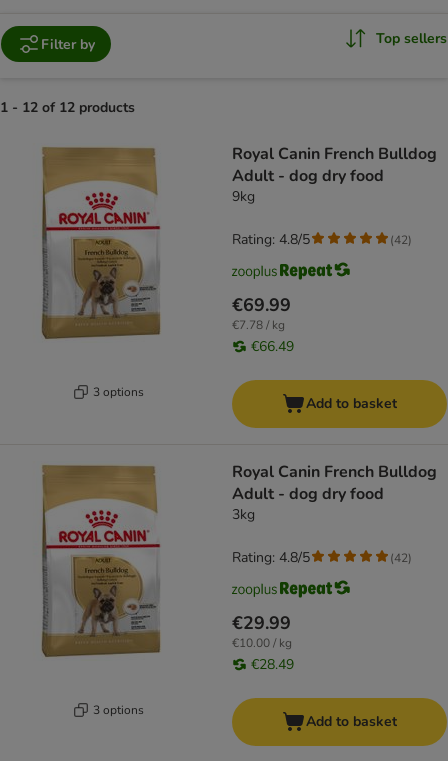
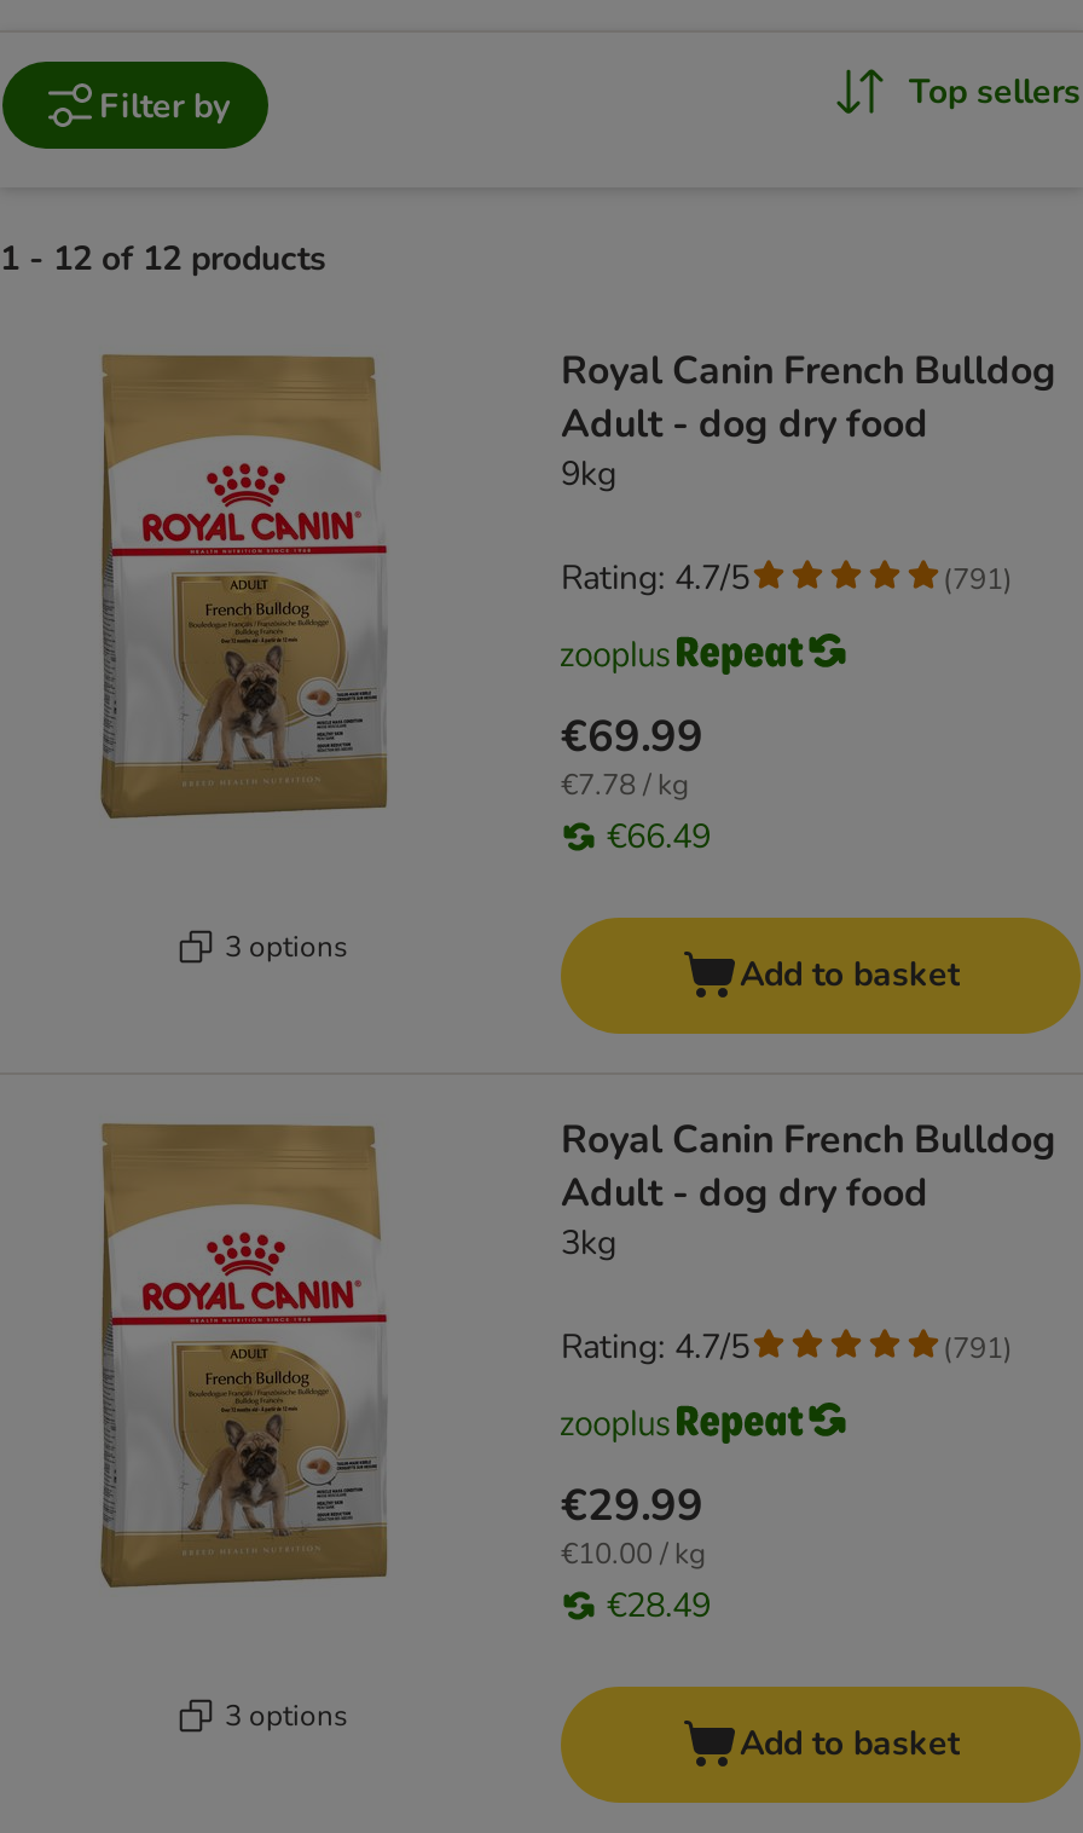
[232,230,310,249] Rating: 4.8/5 -> [561,555,749,601] Rating: 4.7/5
[390,232,412,248] (42) -> [943,559,1013,598] (791)
[232,548,310,567] Rating: 4.8/5 -> [561,1324,749,1370] Rating: 4.7/5
[390,550,412,566] (42) -> [943,1328,1013,1367] (791)

